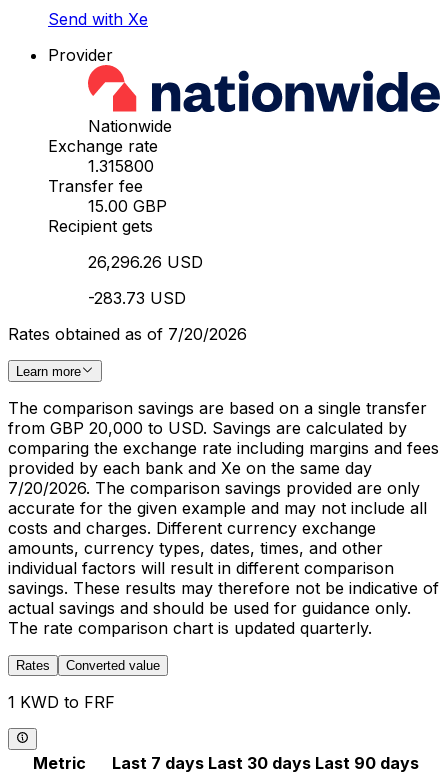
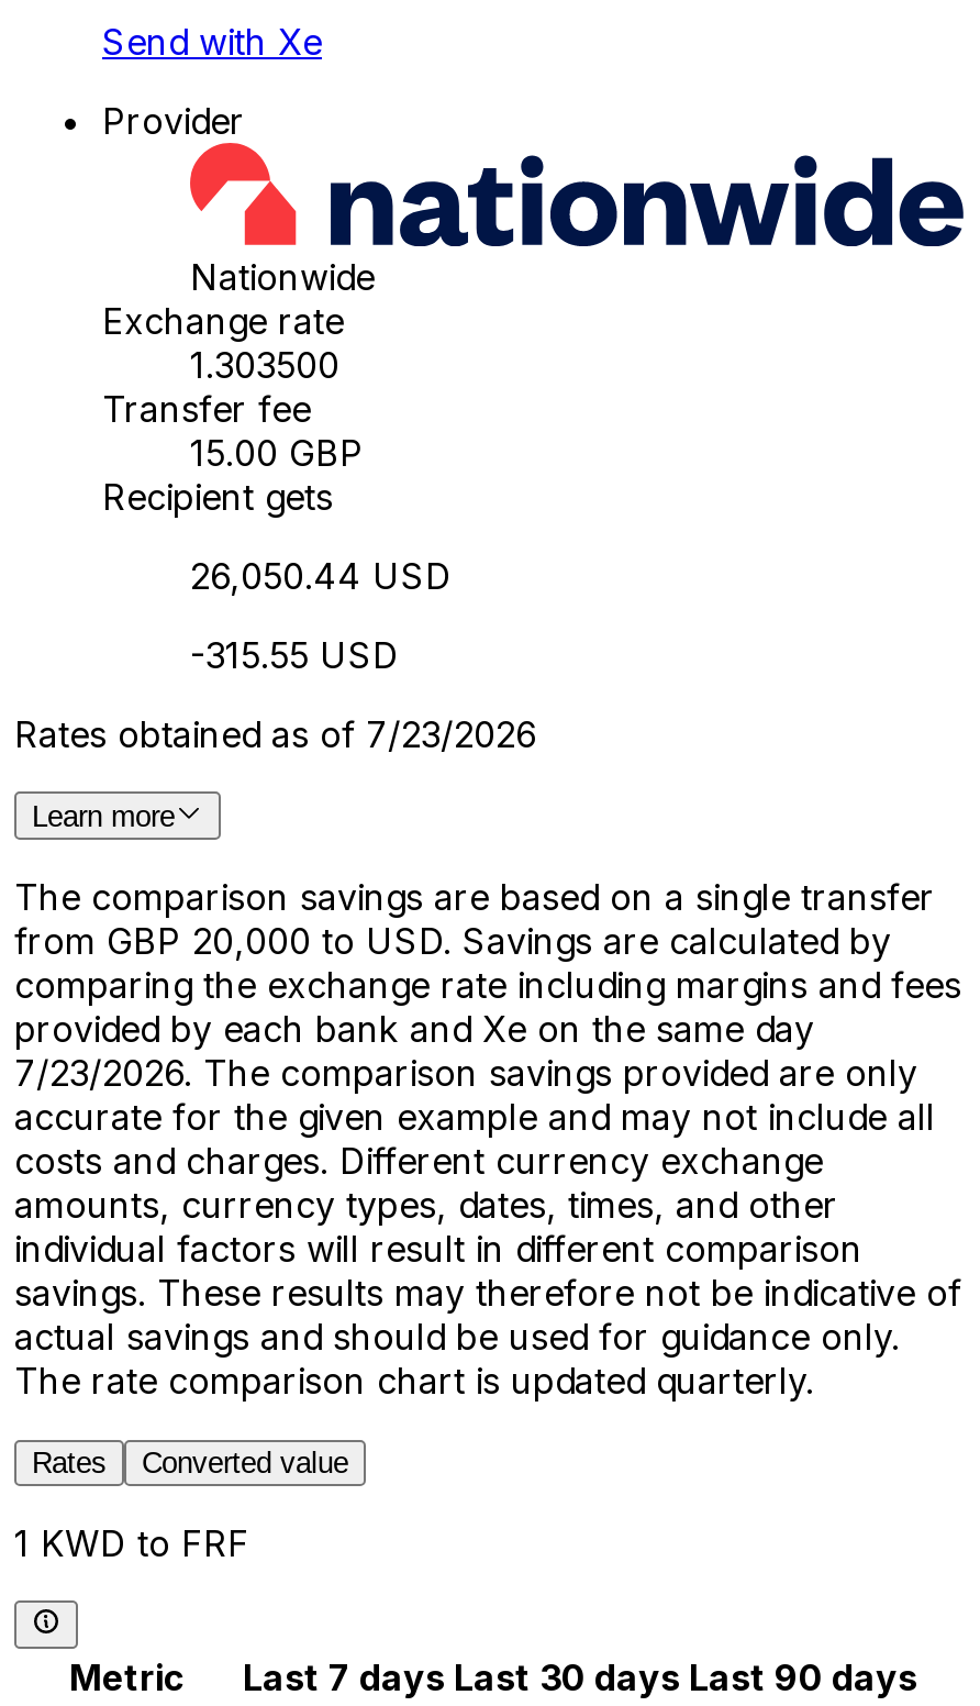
[88,156,154,176] 1.315800 -> [190,342,339,386] 1.303500
[88,252,203,272] 26,296.26 USD -> [190,553,452,597] 26,050.44 USD
[88,288,186,308] -283.73 USD -> [190,632,399,676] -315.55 USD
[8,324,247,344] Rates obtained as of 7/20/2026 -> [14,712,537,756] Rates obtained as of 7/23/2026
[8,478,420,498] 7/20/2026. The comparison savings provided are only -> [14,1051,917,1095] 7/23/2026. The comparison savings provided are only

